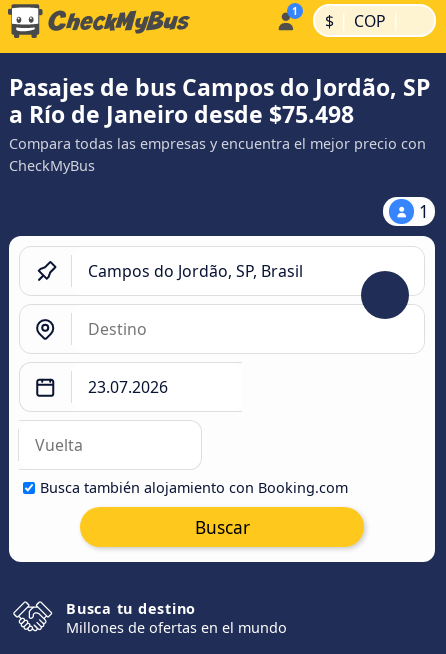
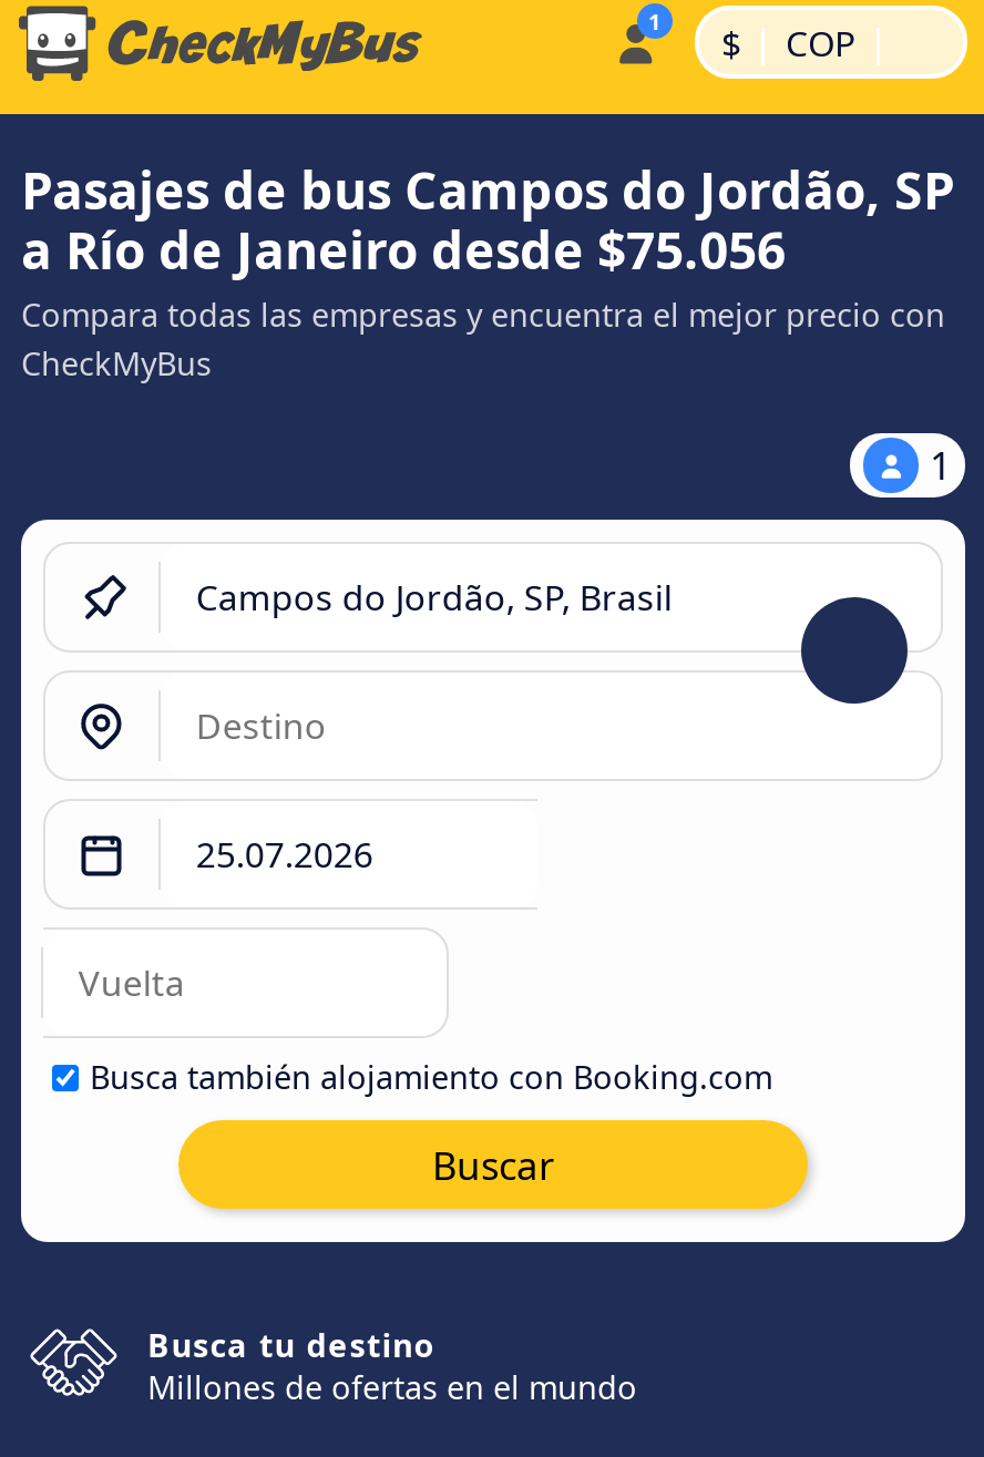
[9,98,354,130] a Río de Janeiro desde $75.498 -> [21,214,786,285] a Río de Janeiro desde $75.056

